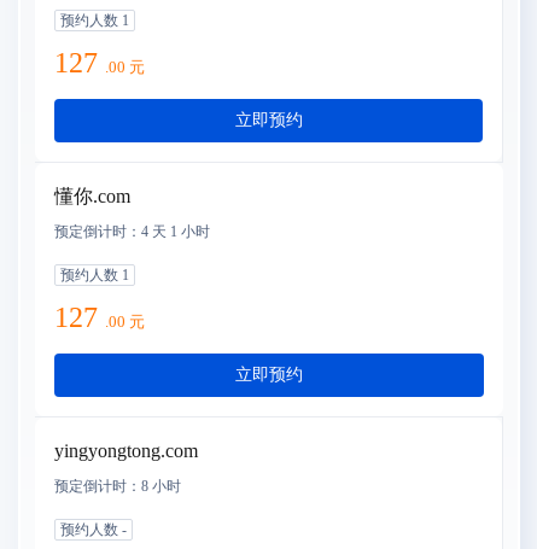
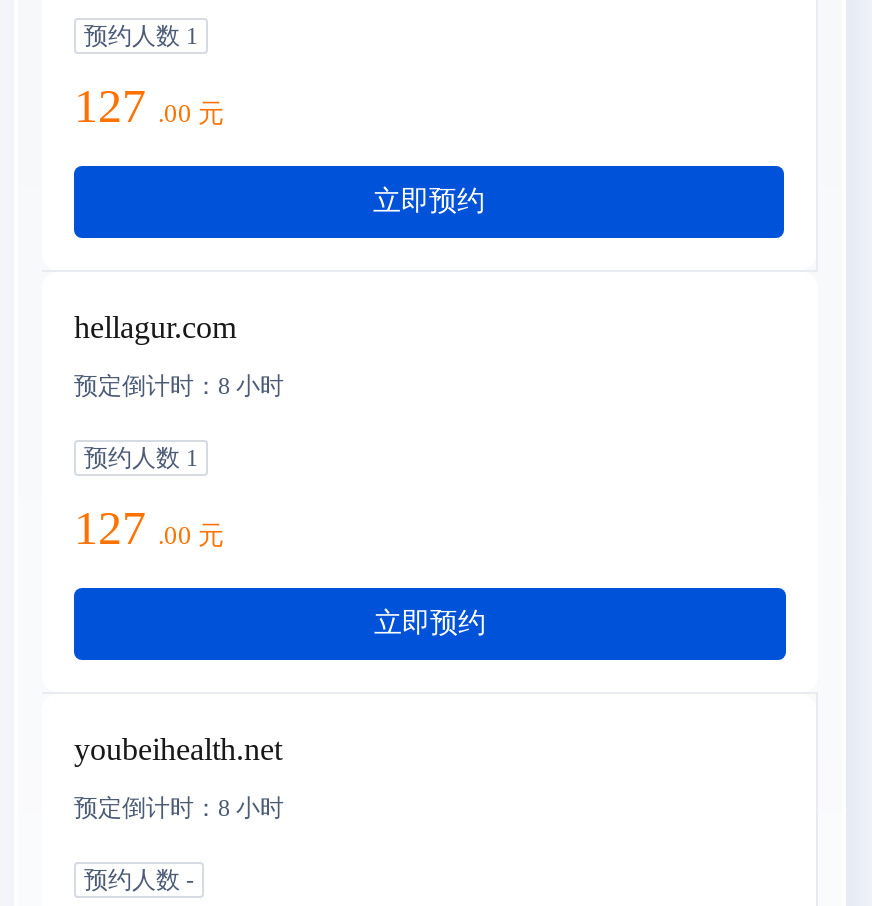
[54,186,130,206] 懂你.com -> [74,310,236,344] hellagur.com
[54,223,210,240] 预定倒计时：4 天 1 小时 -> [74,372,284,400] 预定倒计时：8 小时
[54,440,198,461] yingyongtong.com -> [74,732,282,766] youbeihealth.net

